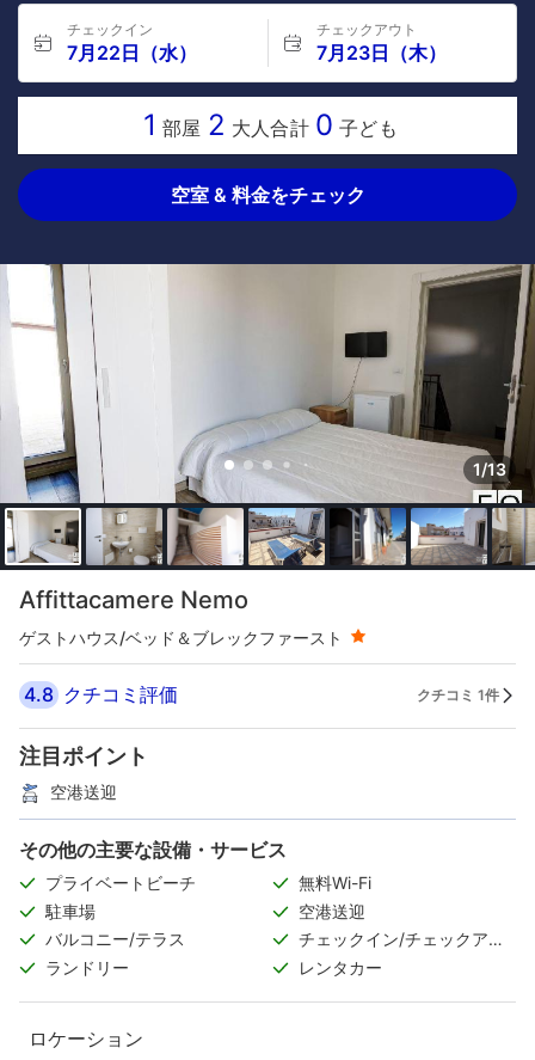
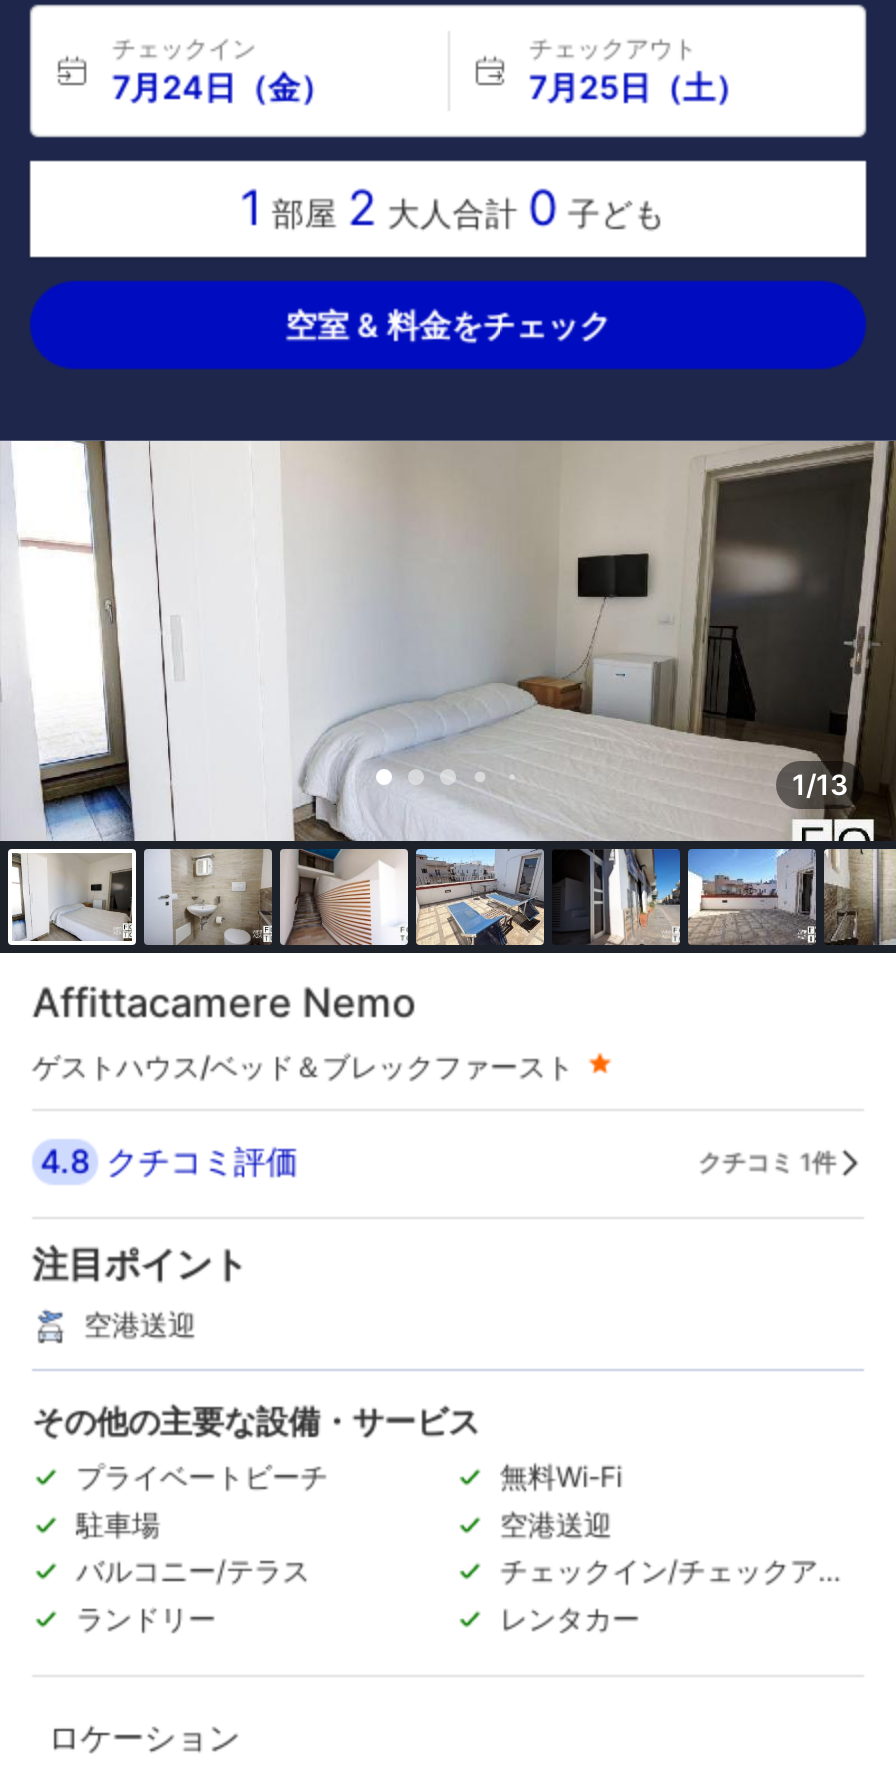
[67,41,197,65] 7月22日（水） -> [112,67,332,107] 7月24日（金）
[316,41,446,65] 7月23日（木） -> [529,67,747,107] 7月25日（土）

